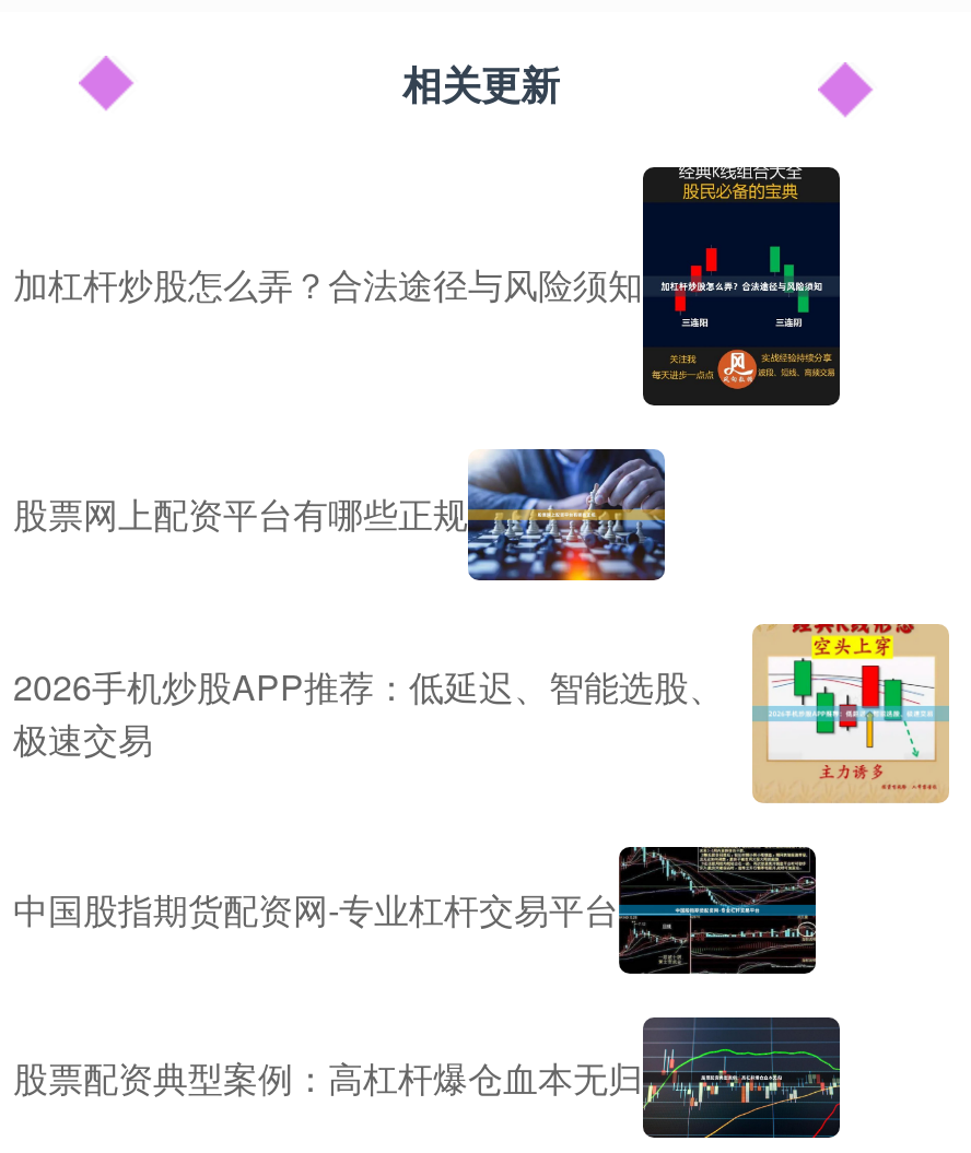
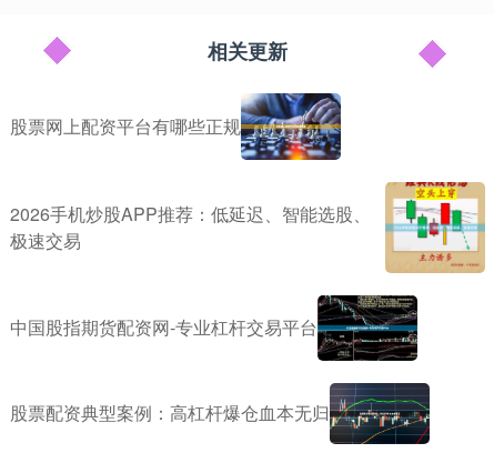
[13,165,870,408] [image] | 加杠杆炒股怎么弄？合法途径与风险须知 -> none

